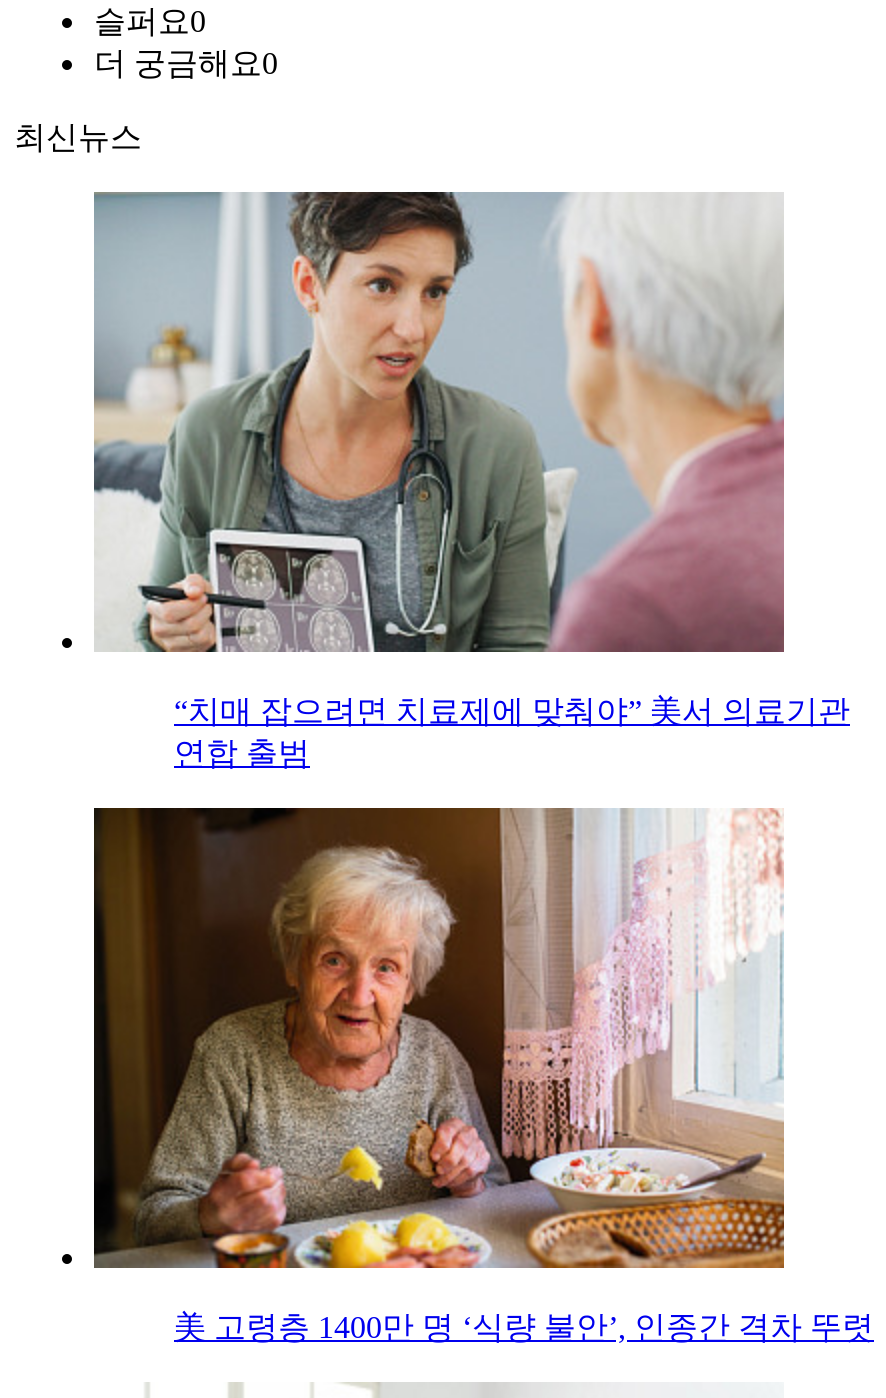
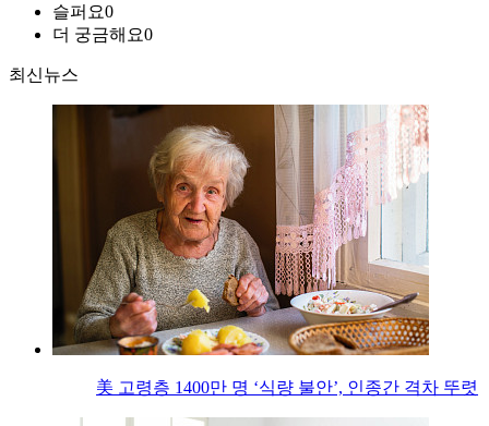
[92,190,850,770] [image] | “치매 잡으려면 치료제에 맞춰야” 美서 의료기관 | 연합 출범 -> none

